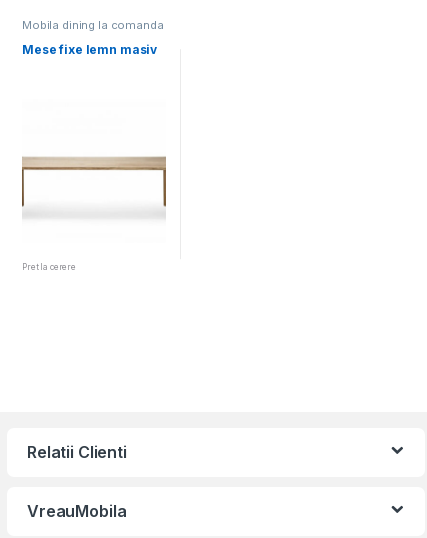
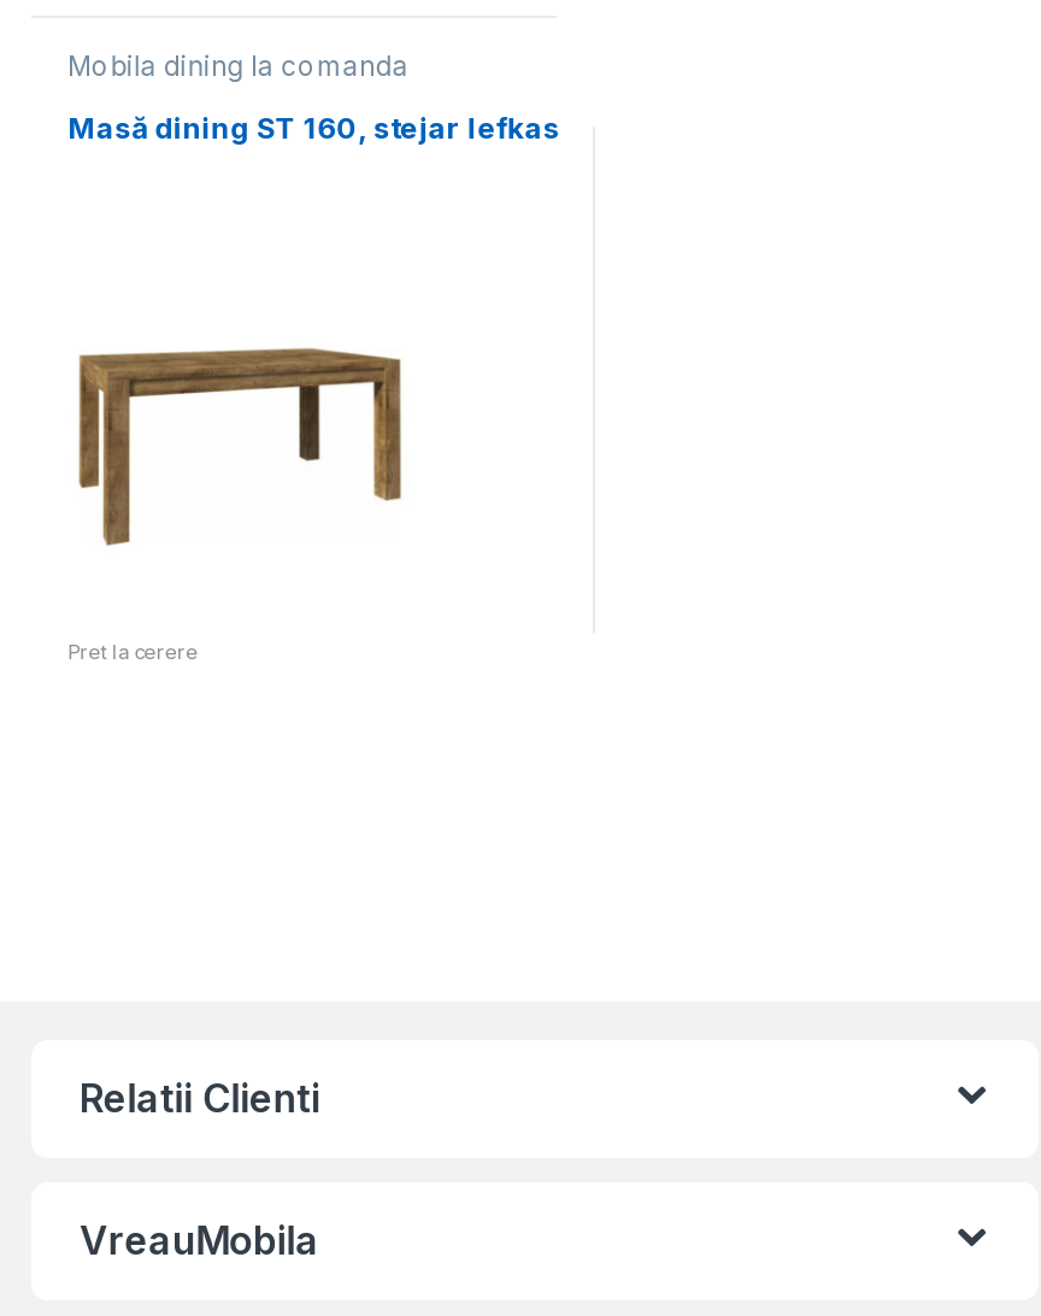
[22,42,157,57] Mese fixe lemn masiv -> [67,109,560,145] Masă dining ST 160, stejar lefkas
[21,141,167,223] [image] -> [67,345,414,547] [image]

